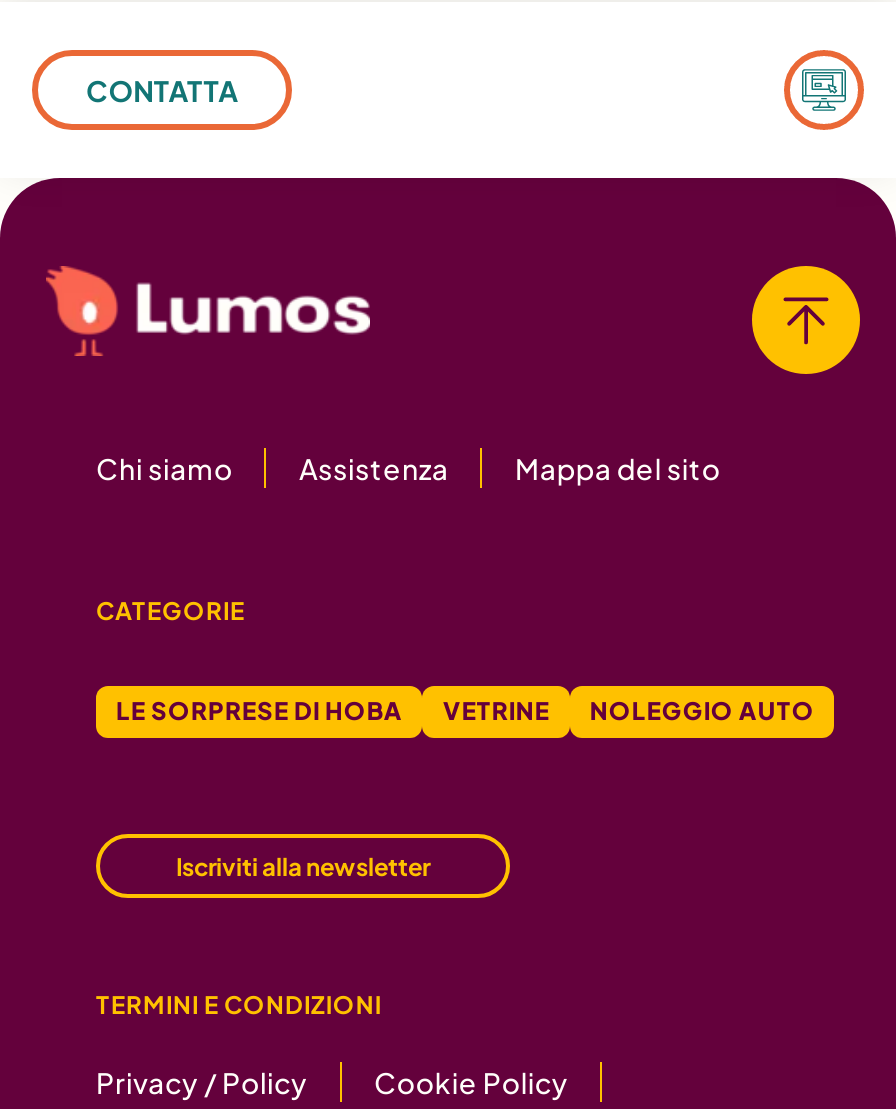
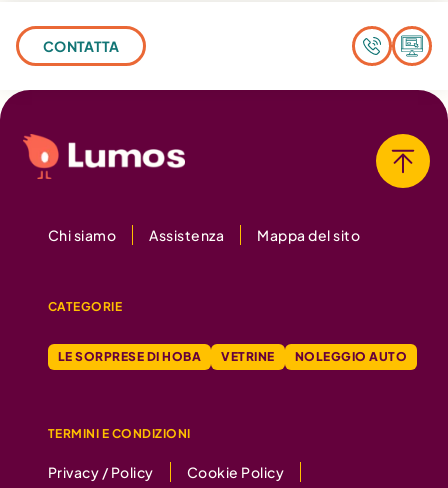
none -> [351,25,392,67] [image]
[176,851,430,881] Iscriviti alla newsletter -> none

